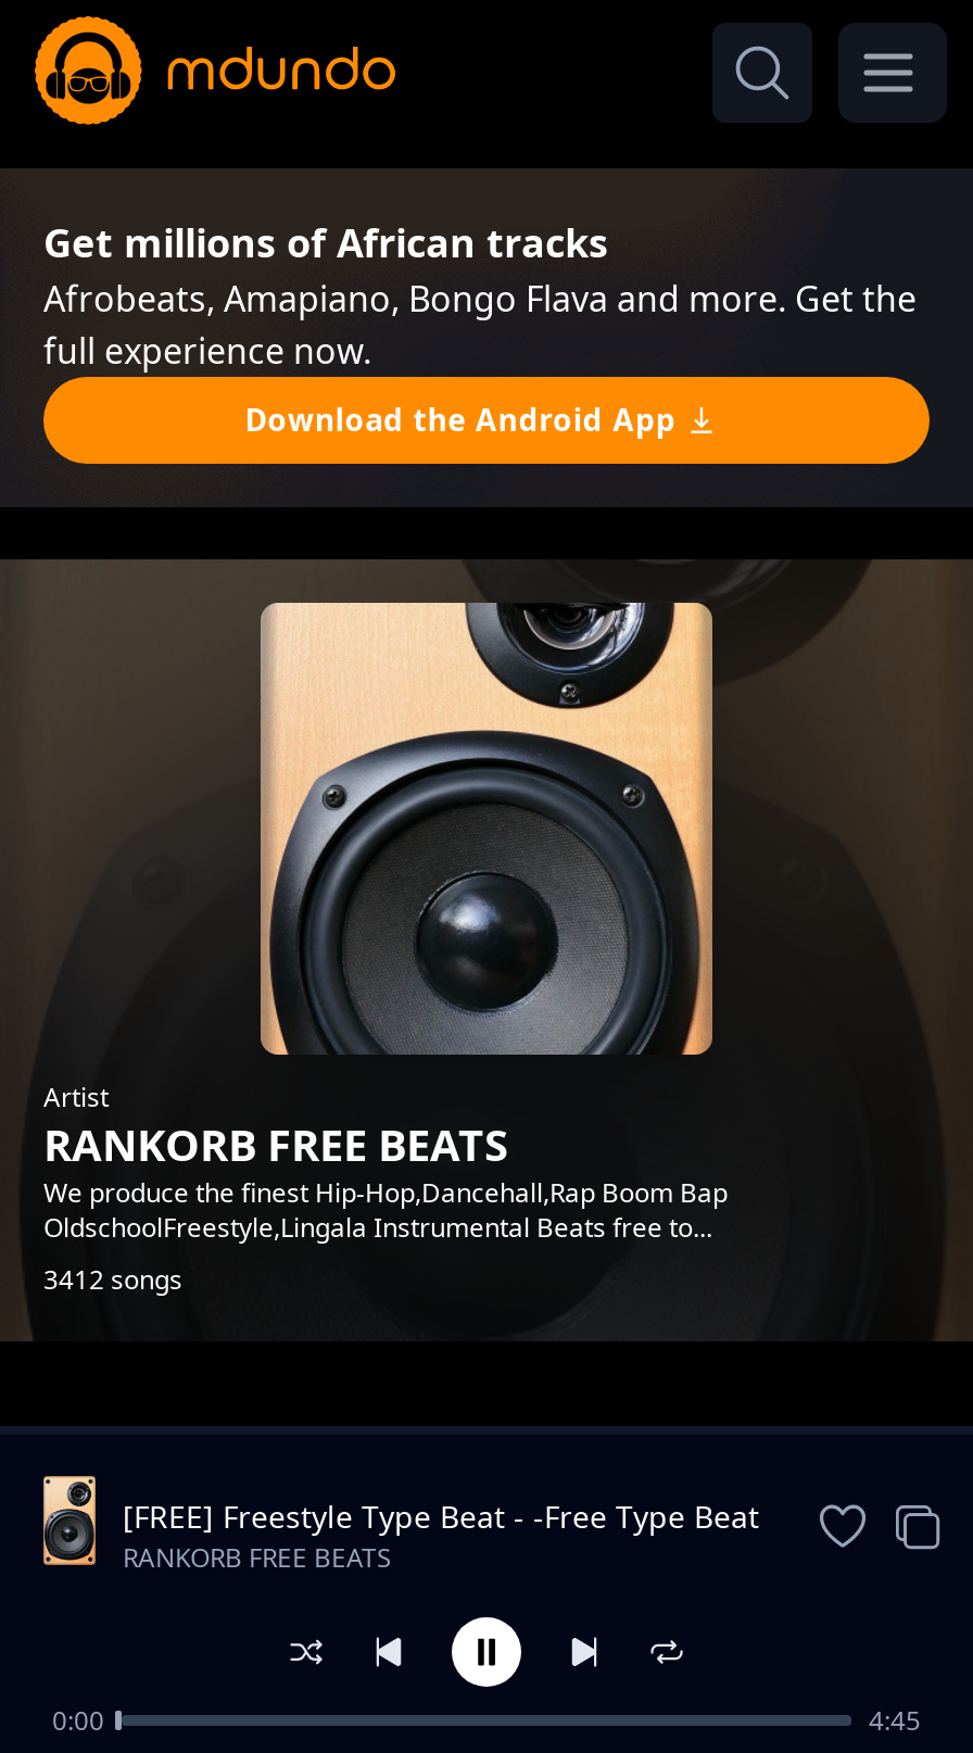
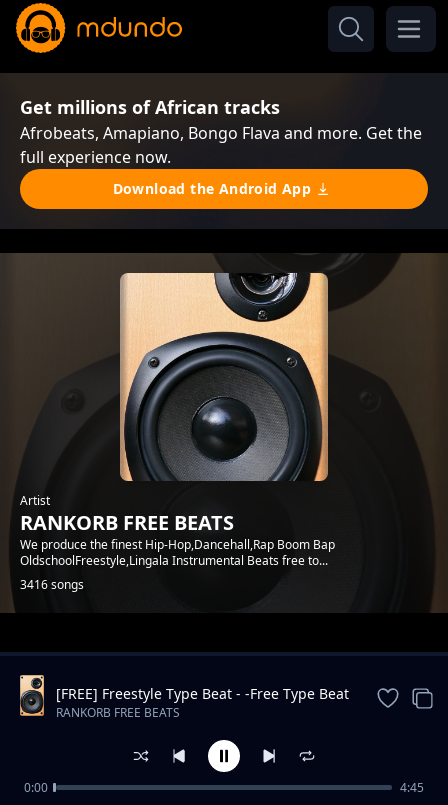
[43,1261,182,1298] 3412 songs -> [20,576,84,593] 3416 songs

